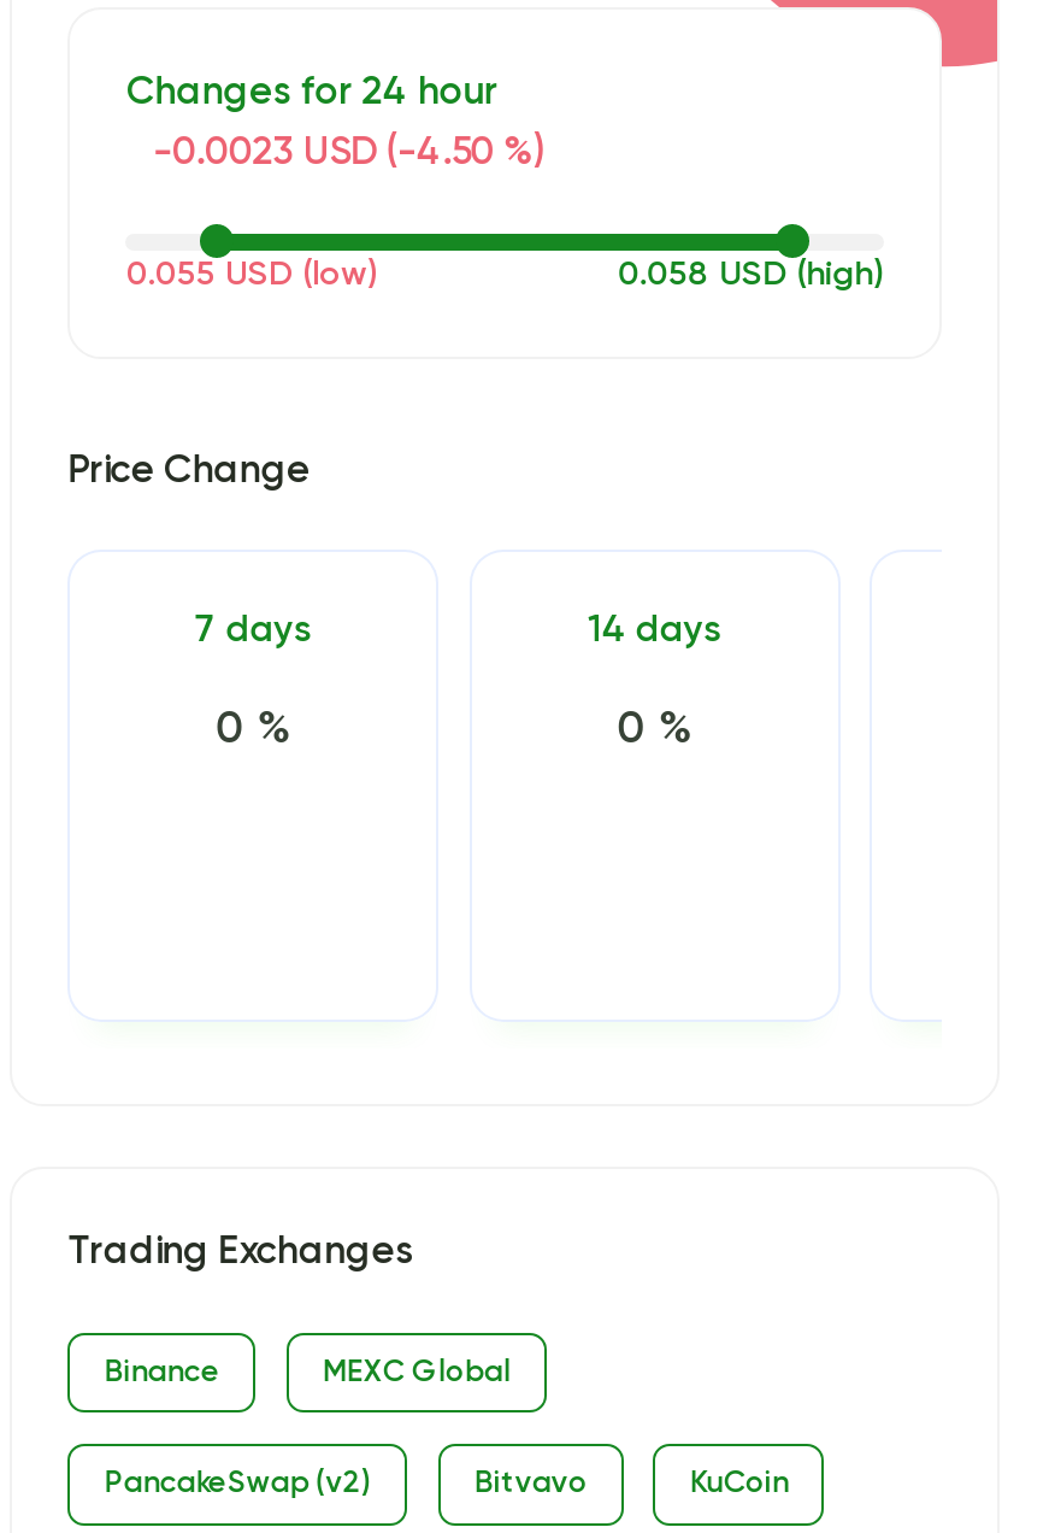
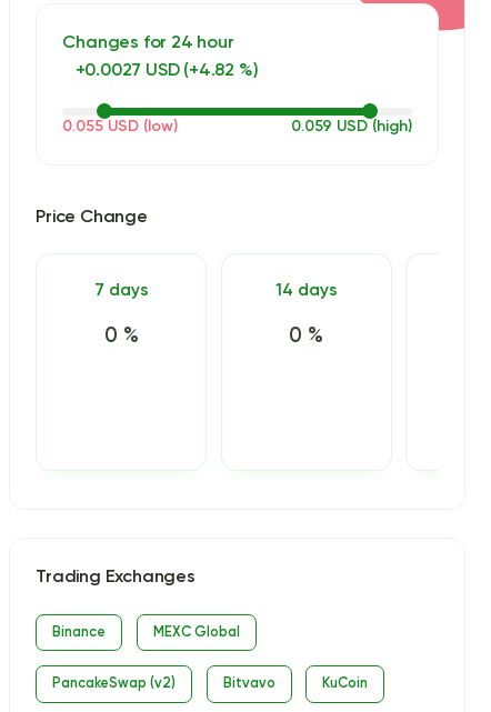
[153,135,546,173] -0.0023 USD (-4.50 %) -> [75,62,258,80] +0.0027 USD (+4.82 %)
[618,257,883,290] 0.058 USD (high) -> [291,118,412,134] 0.059 USD (high)

